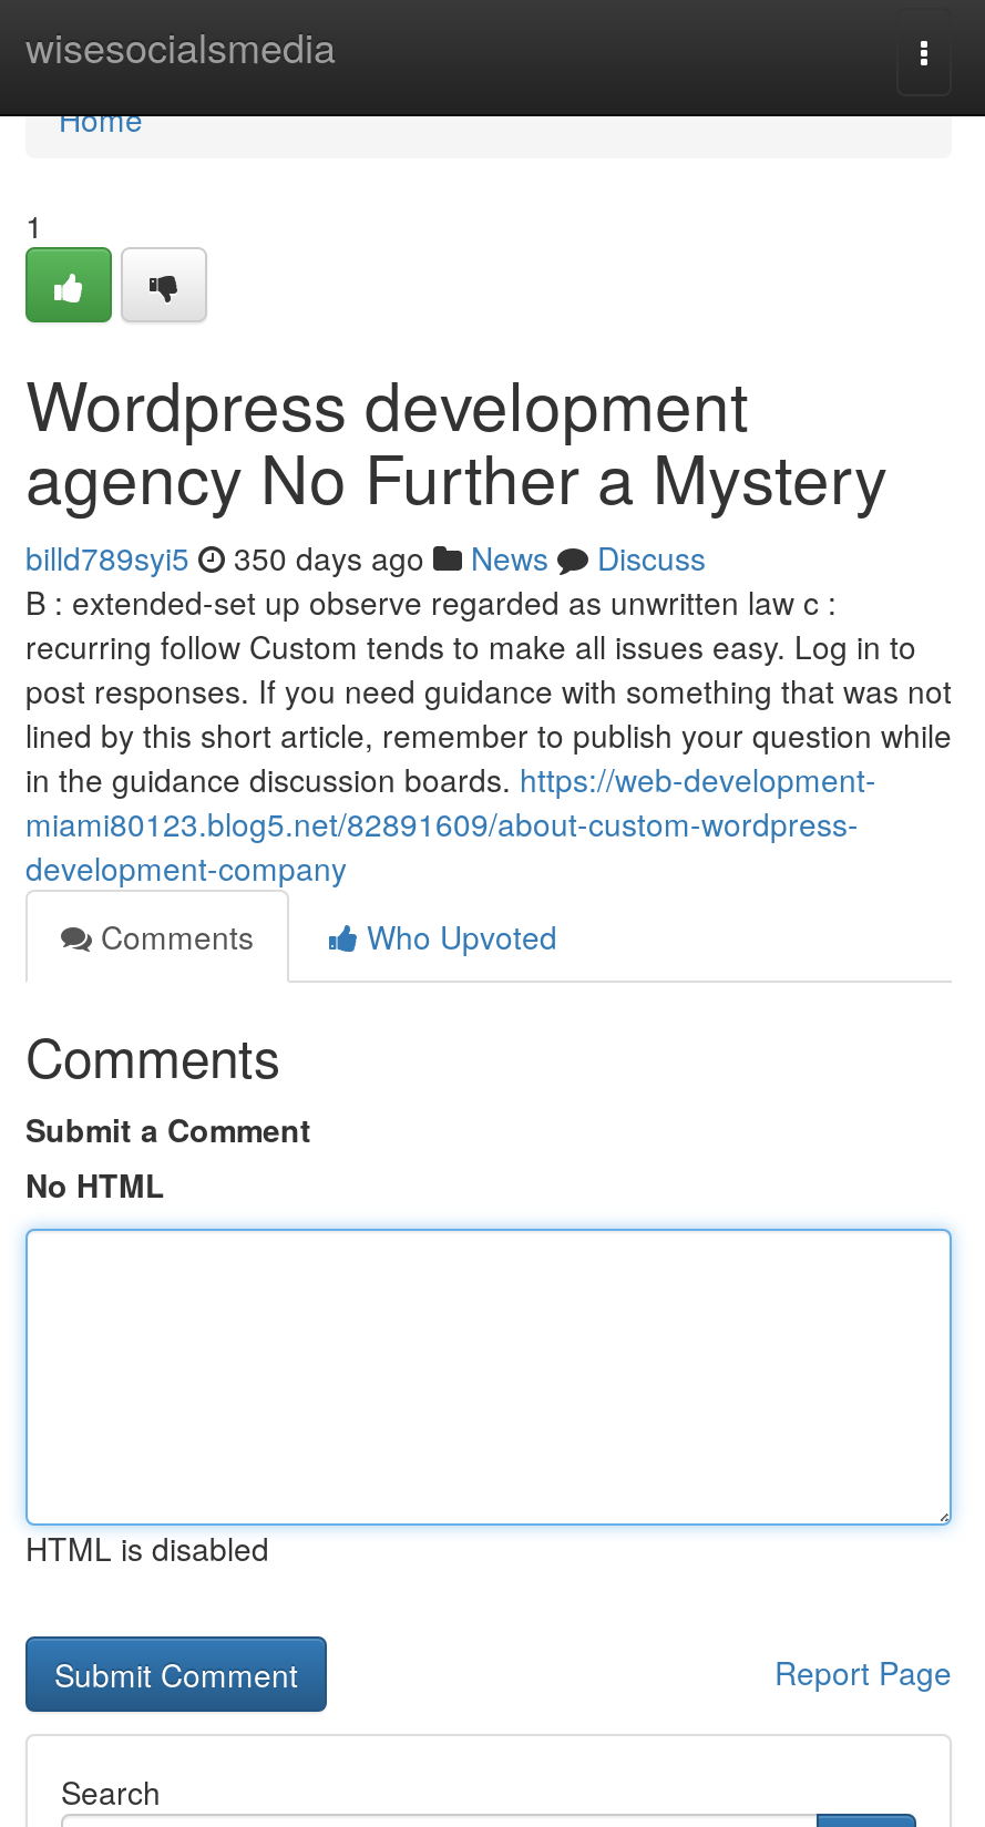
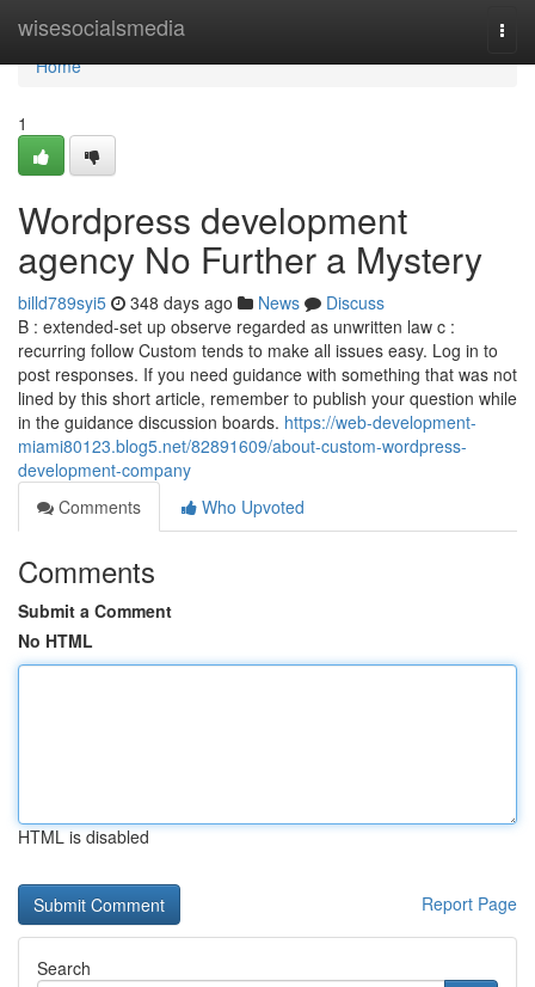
[25,535,706,579] billd789syi5 350 days ago News Discuss -> [18,290,385,314] billd789syi5 348 days ago News Discuss

